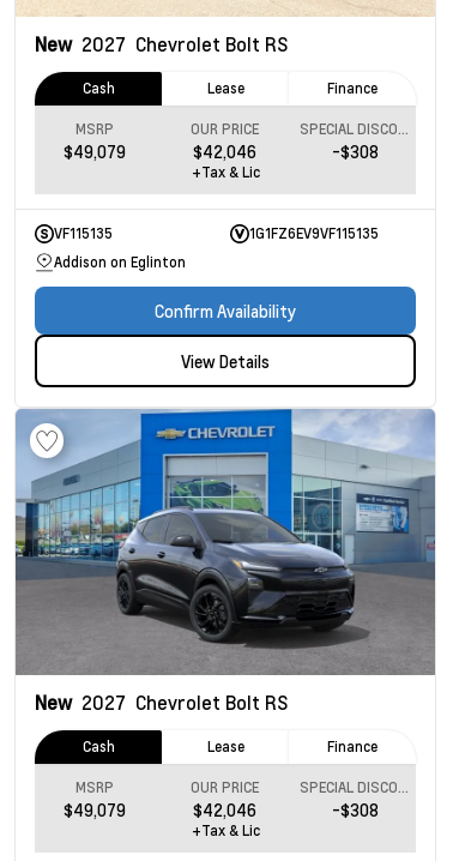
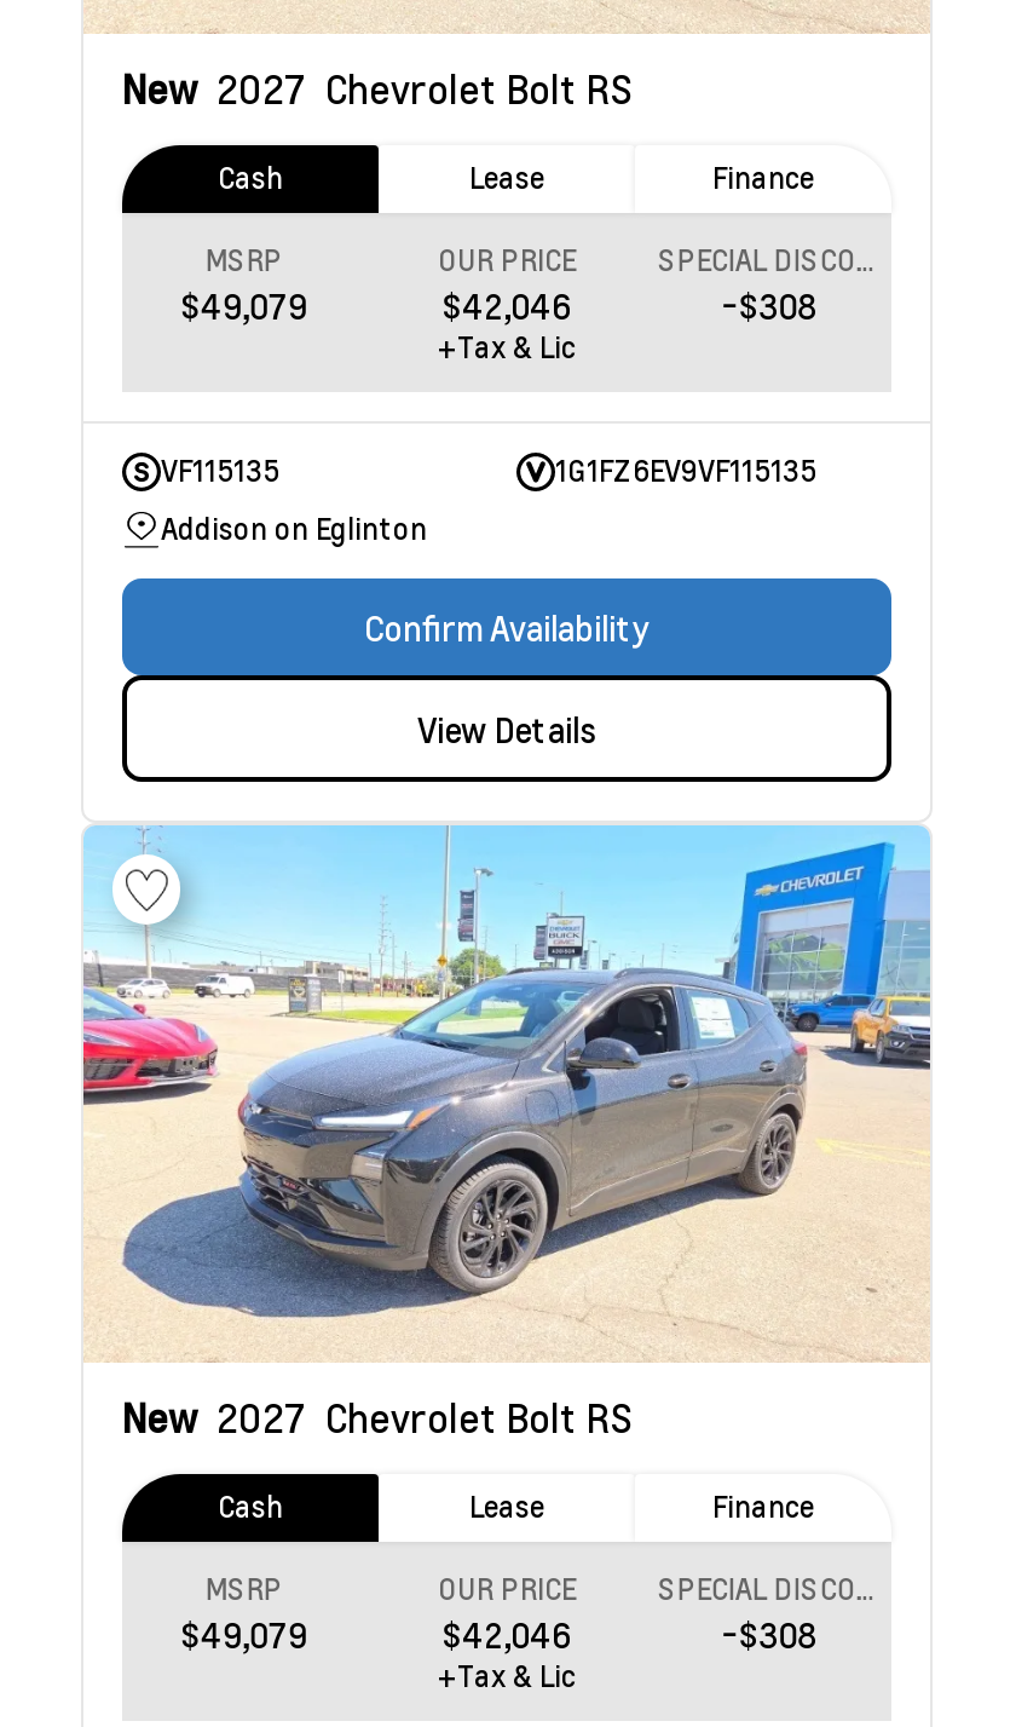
[14,409,436,676] [image] -> [81,825,930,1363] [image]

